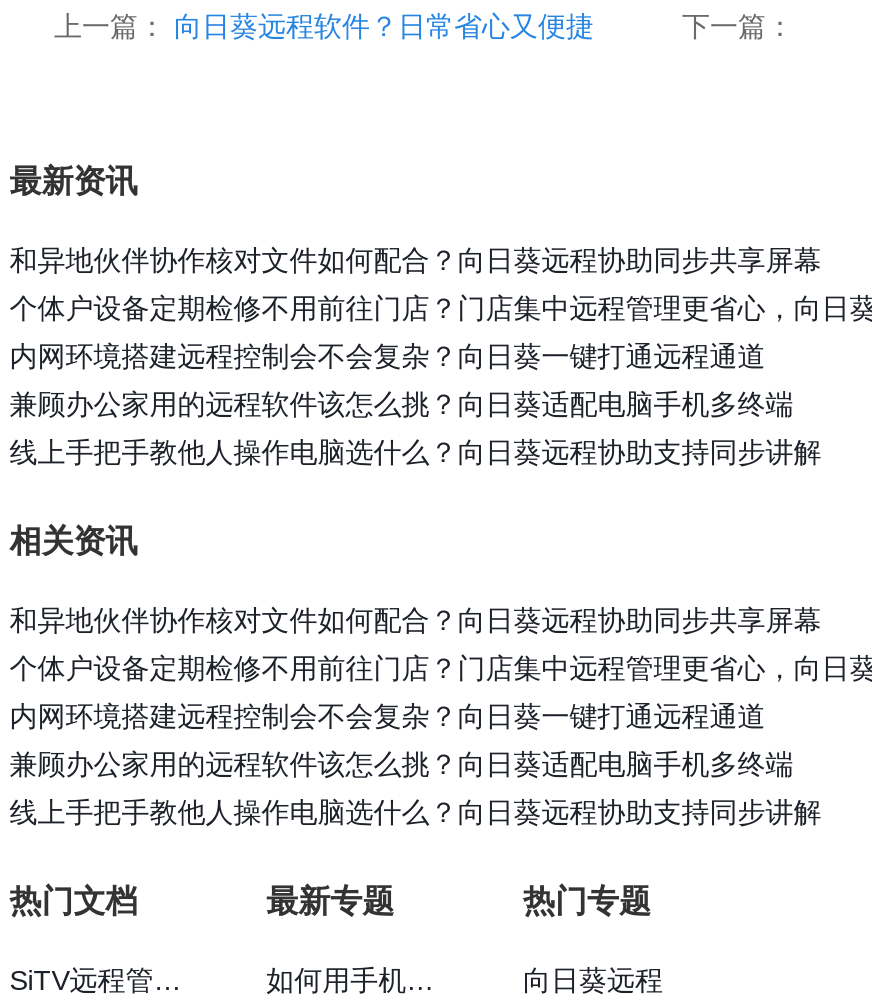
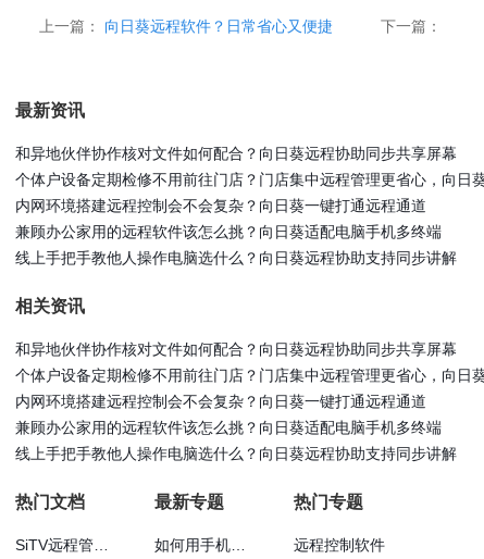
[523,963,663,995] 向日葵远程 -> [294,536,385,553] 远程控制软件

